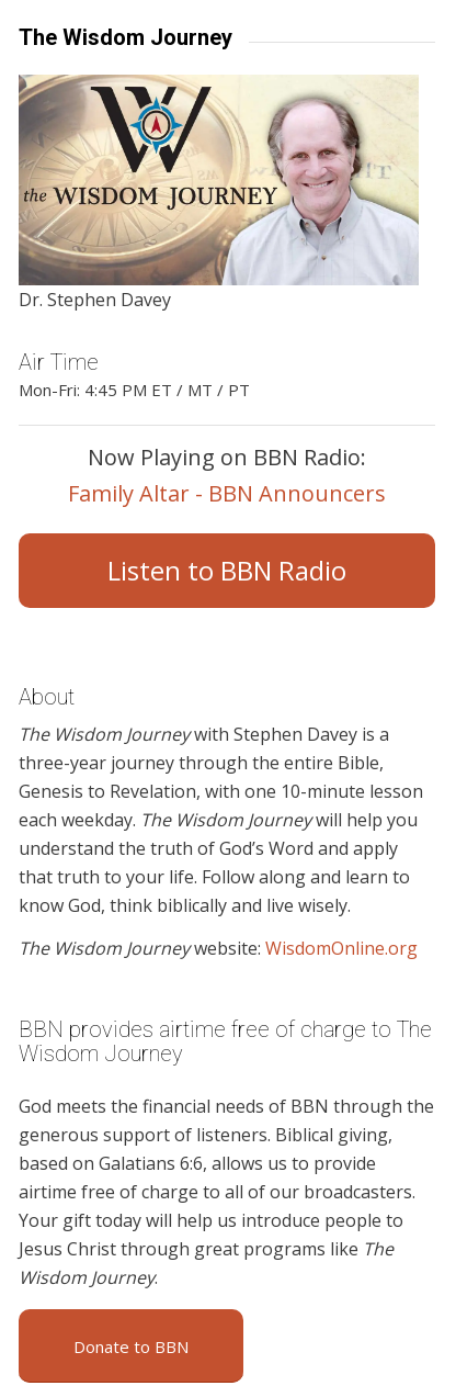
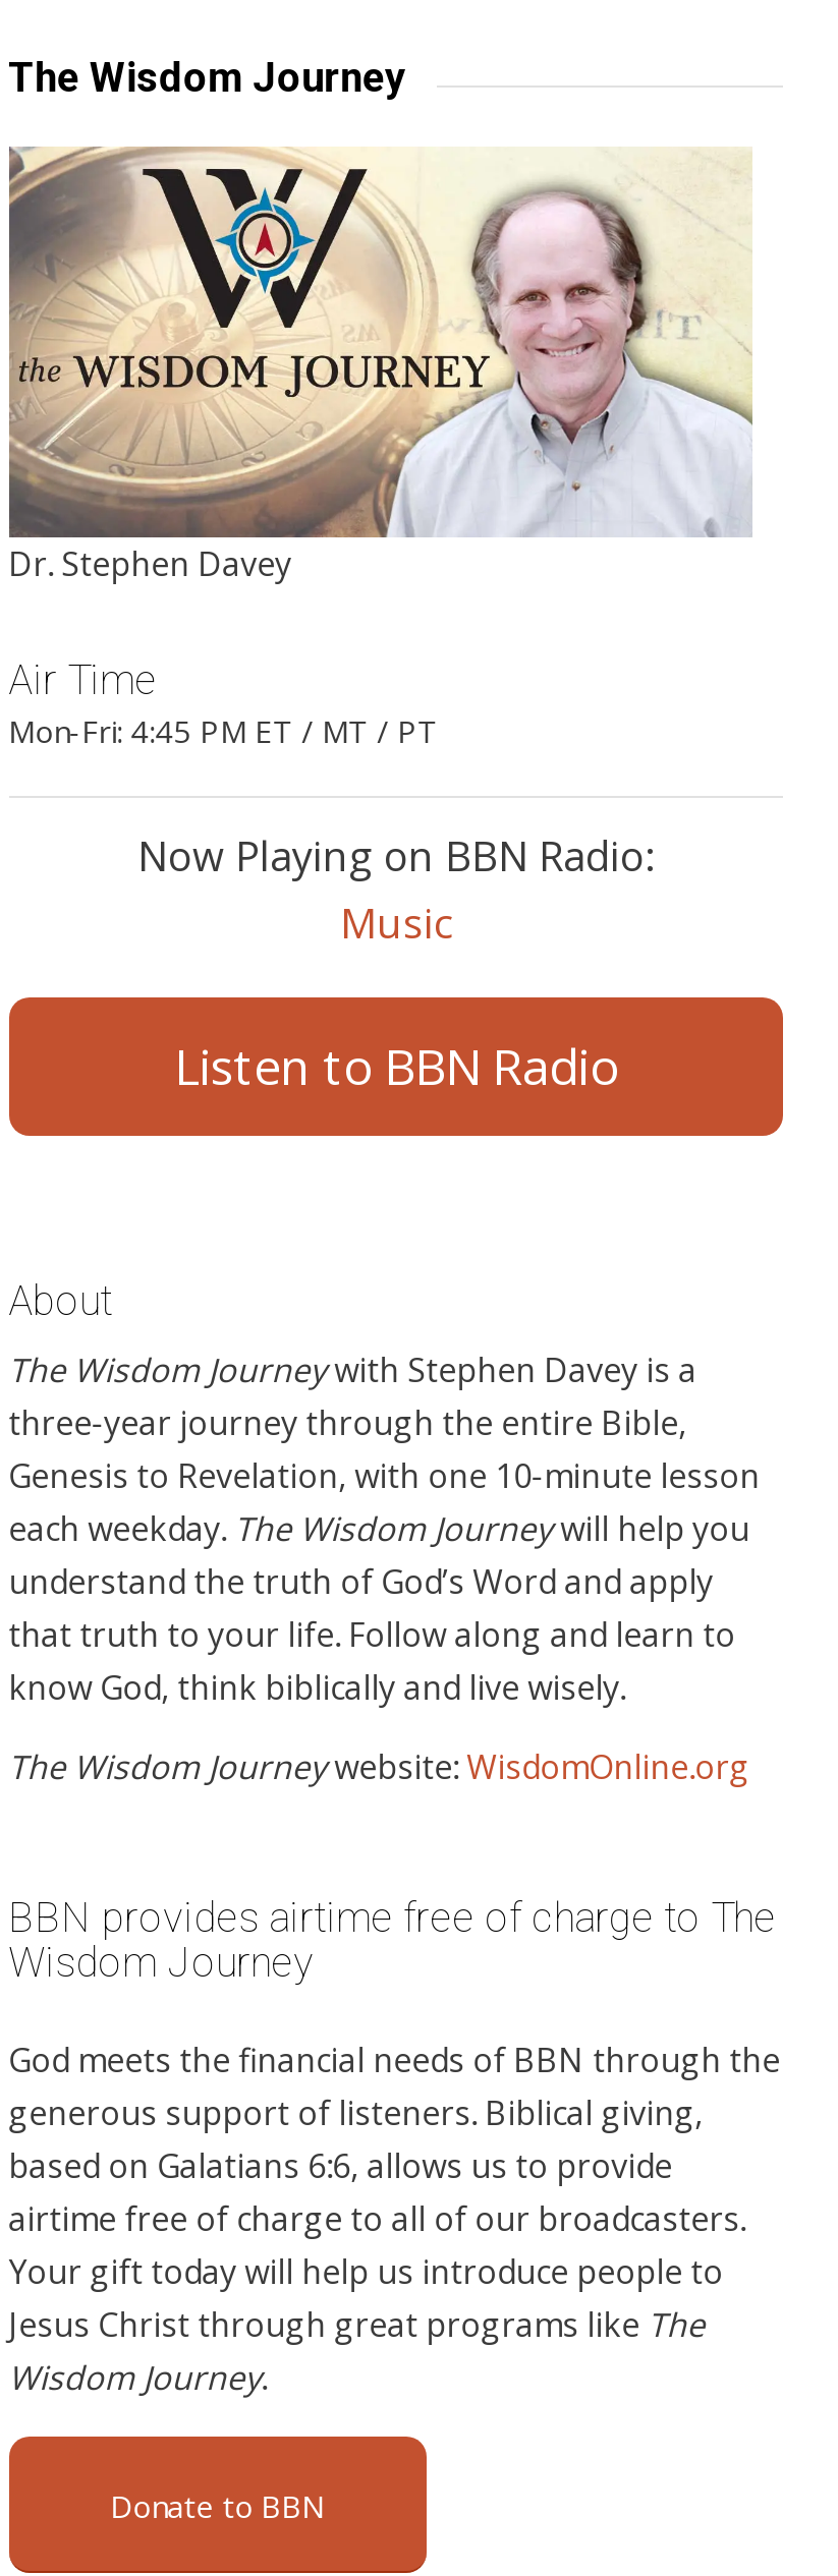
[68,478,386,508] Family Altar - BBN Announcers -> [340,895,452,950] Music

